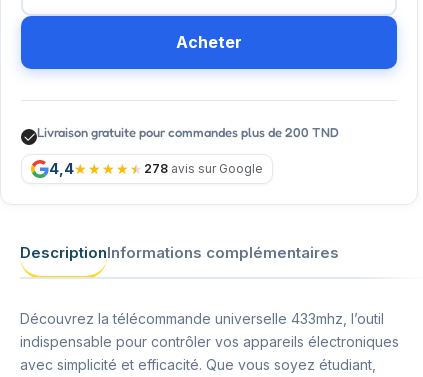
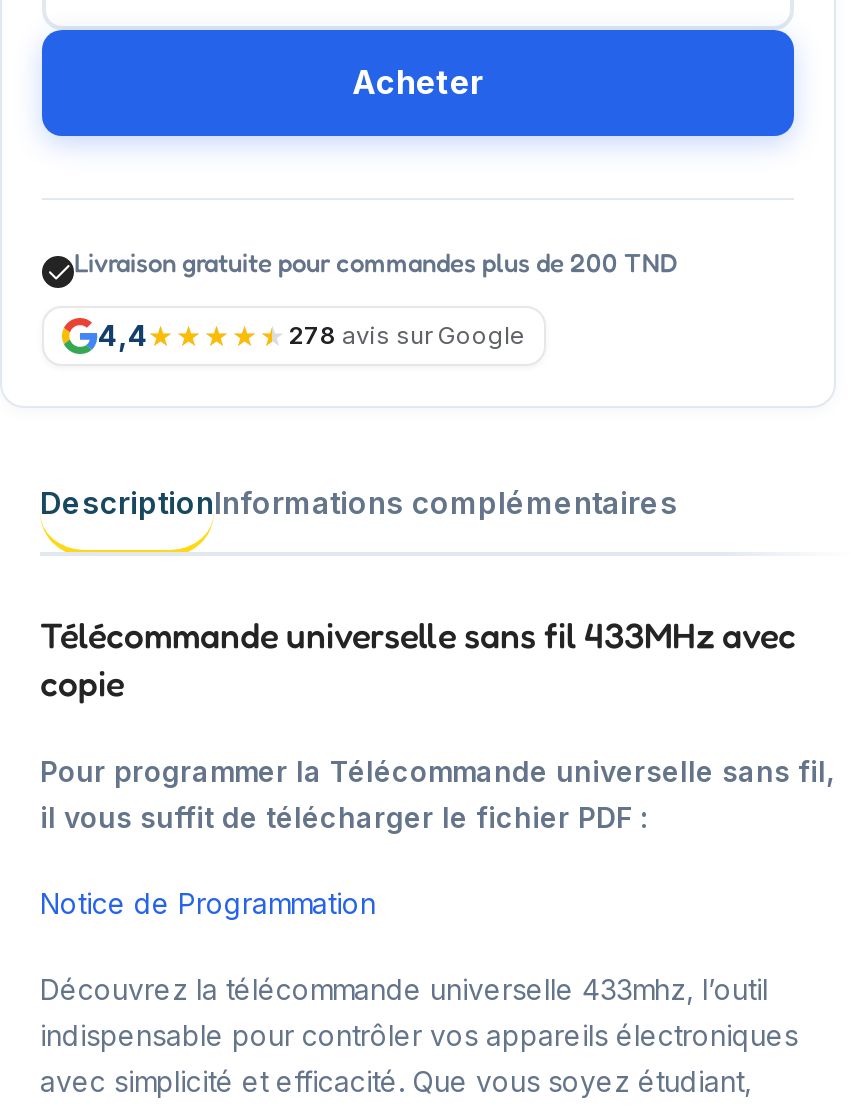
none -> [40,615,834,921] Télécommande universelle sans fil 433MHz avec | copie | Pour programmer la Télécommande universelle sans fil, | il vous suffit de télécharger le fichier PDF : | Notice de Programmation

